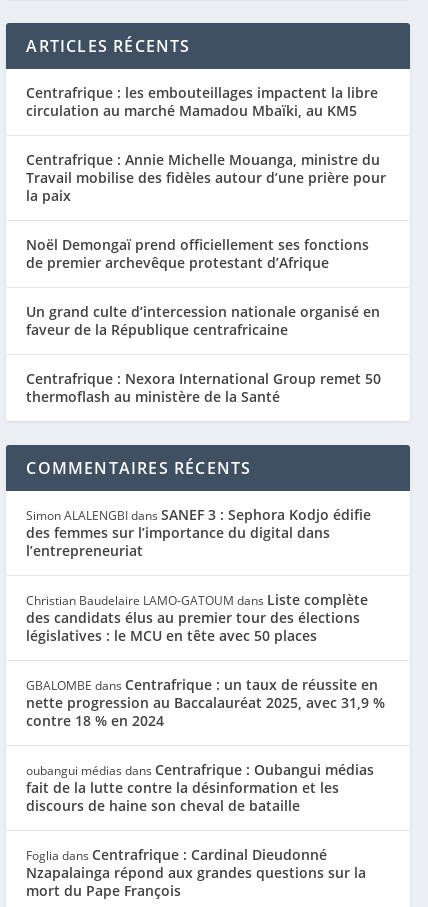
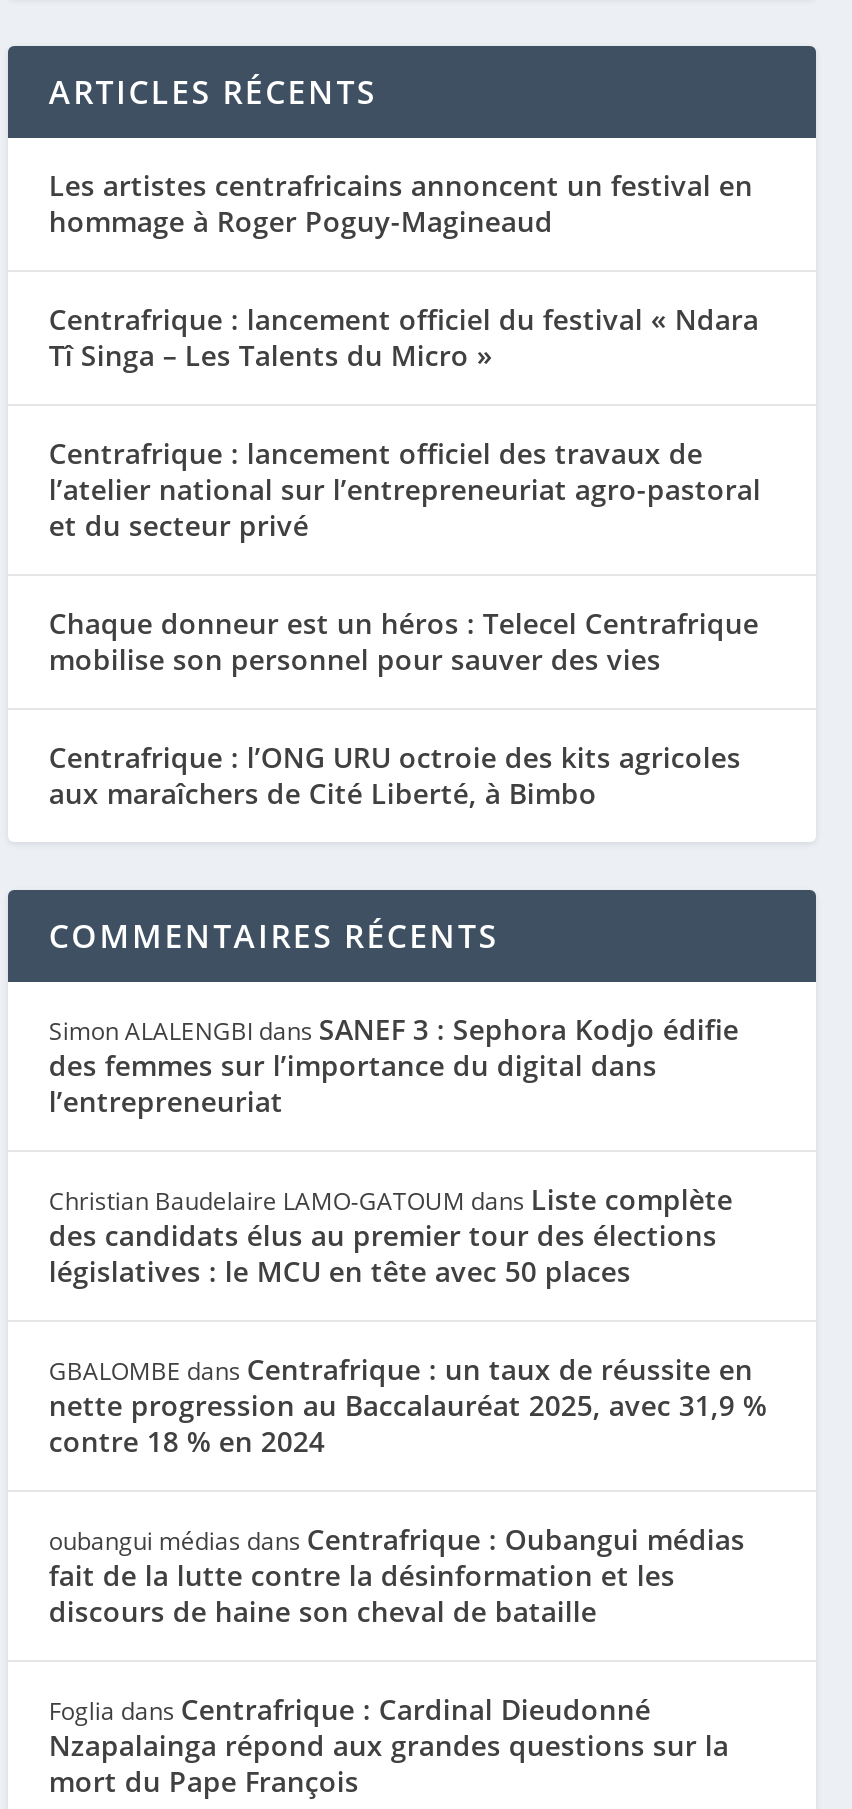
[26,83,378,120] Centrafrique : les embouteillages impactent la libre | circulation au marché Mamadou Mbaïki, au KM5 -> [49,167,753,241] Les artistes centrafricains annoncent un festival en | hommage à Roger Poguy-Magineaud
[26,150,386,205] Centrafrique : Annie Michelle Mouanga, ministre du | Travail mobilise des fidèles autour d’une prière pour | la paix -> [49,301,759,375] Centrafrique : lancement officiel du festival « Ndara | Tî Singa – Les Talents du Micro »
[26,235,369,272] Noël Demongaï prend officiellement ses fonctions | de premier archevêque protestant d’Afrique -> [49,435,761,545] Centrafrique : lancement officiel des travaux de | l’atelier national sur l’entrepreneuriat agro-pastoral | et du secteur privé
[26,302,380,339] Un grand culte d’intercession nationale organisé en | faveur de la République centrafricaine -> [49,605,759,679] Chaque donneur est un héros : Telecel Centrafrique | mobilise son personnel pour sauver des vies
[26,369,381,406] Centrafrique : Nexora International Group remet 50 | thermoflash au ministère de la Santé -> [49,739,741,813] Centrafrique : l’ONG URU octroie des kits agricoles | aux maraîchers de Cité Liberté, à Bimbo

